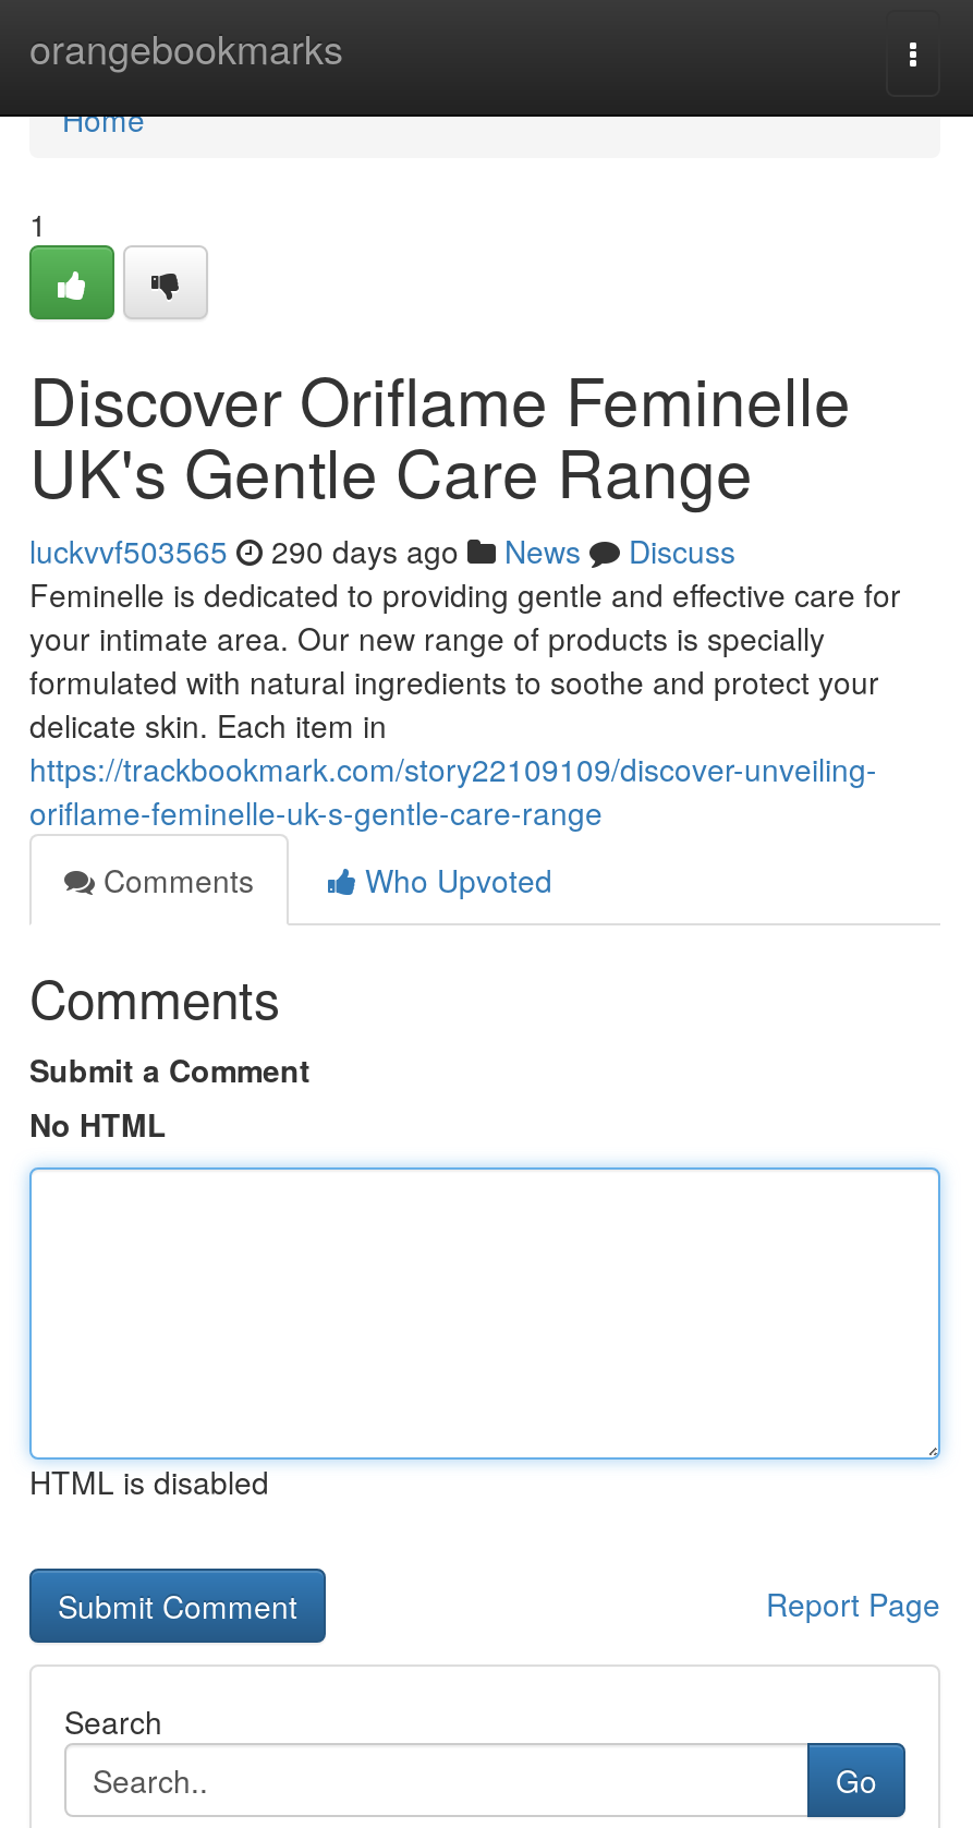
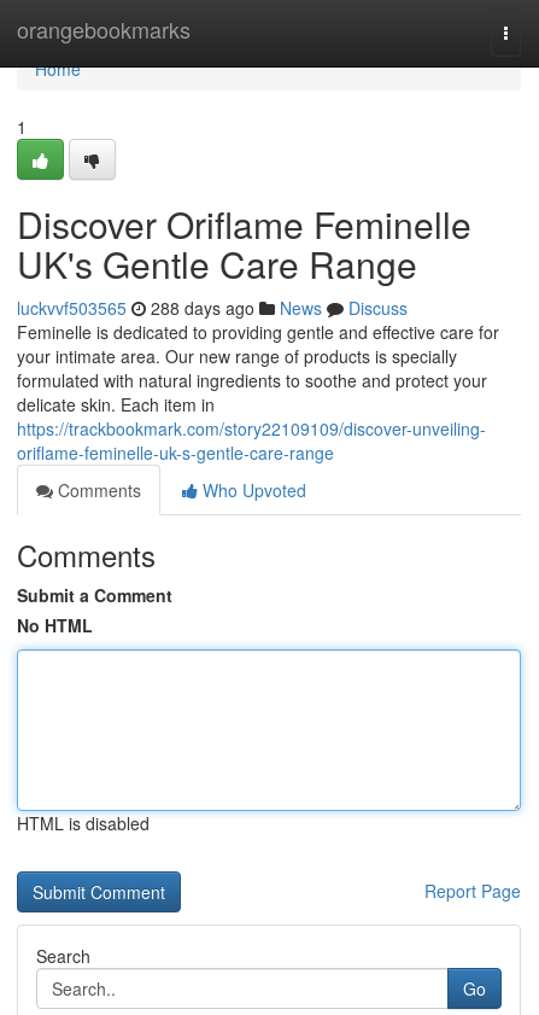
[29,529,735,572] luckvvf503565 290 days ago News Discuss -> [17,296,408,320] luckvvf503565 288 days ago News Discuss

